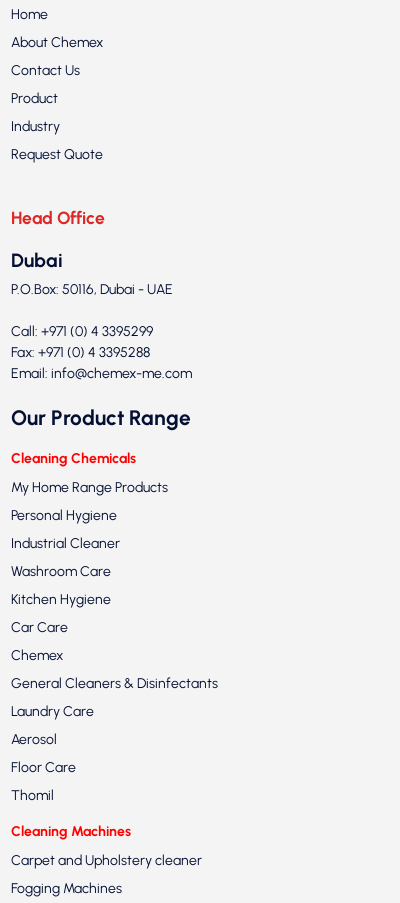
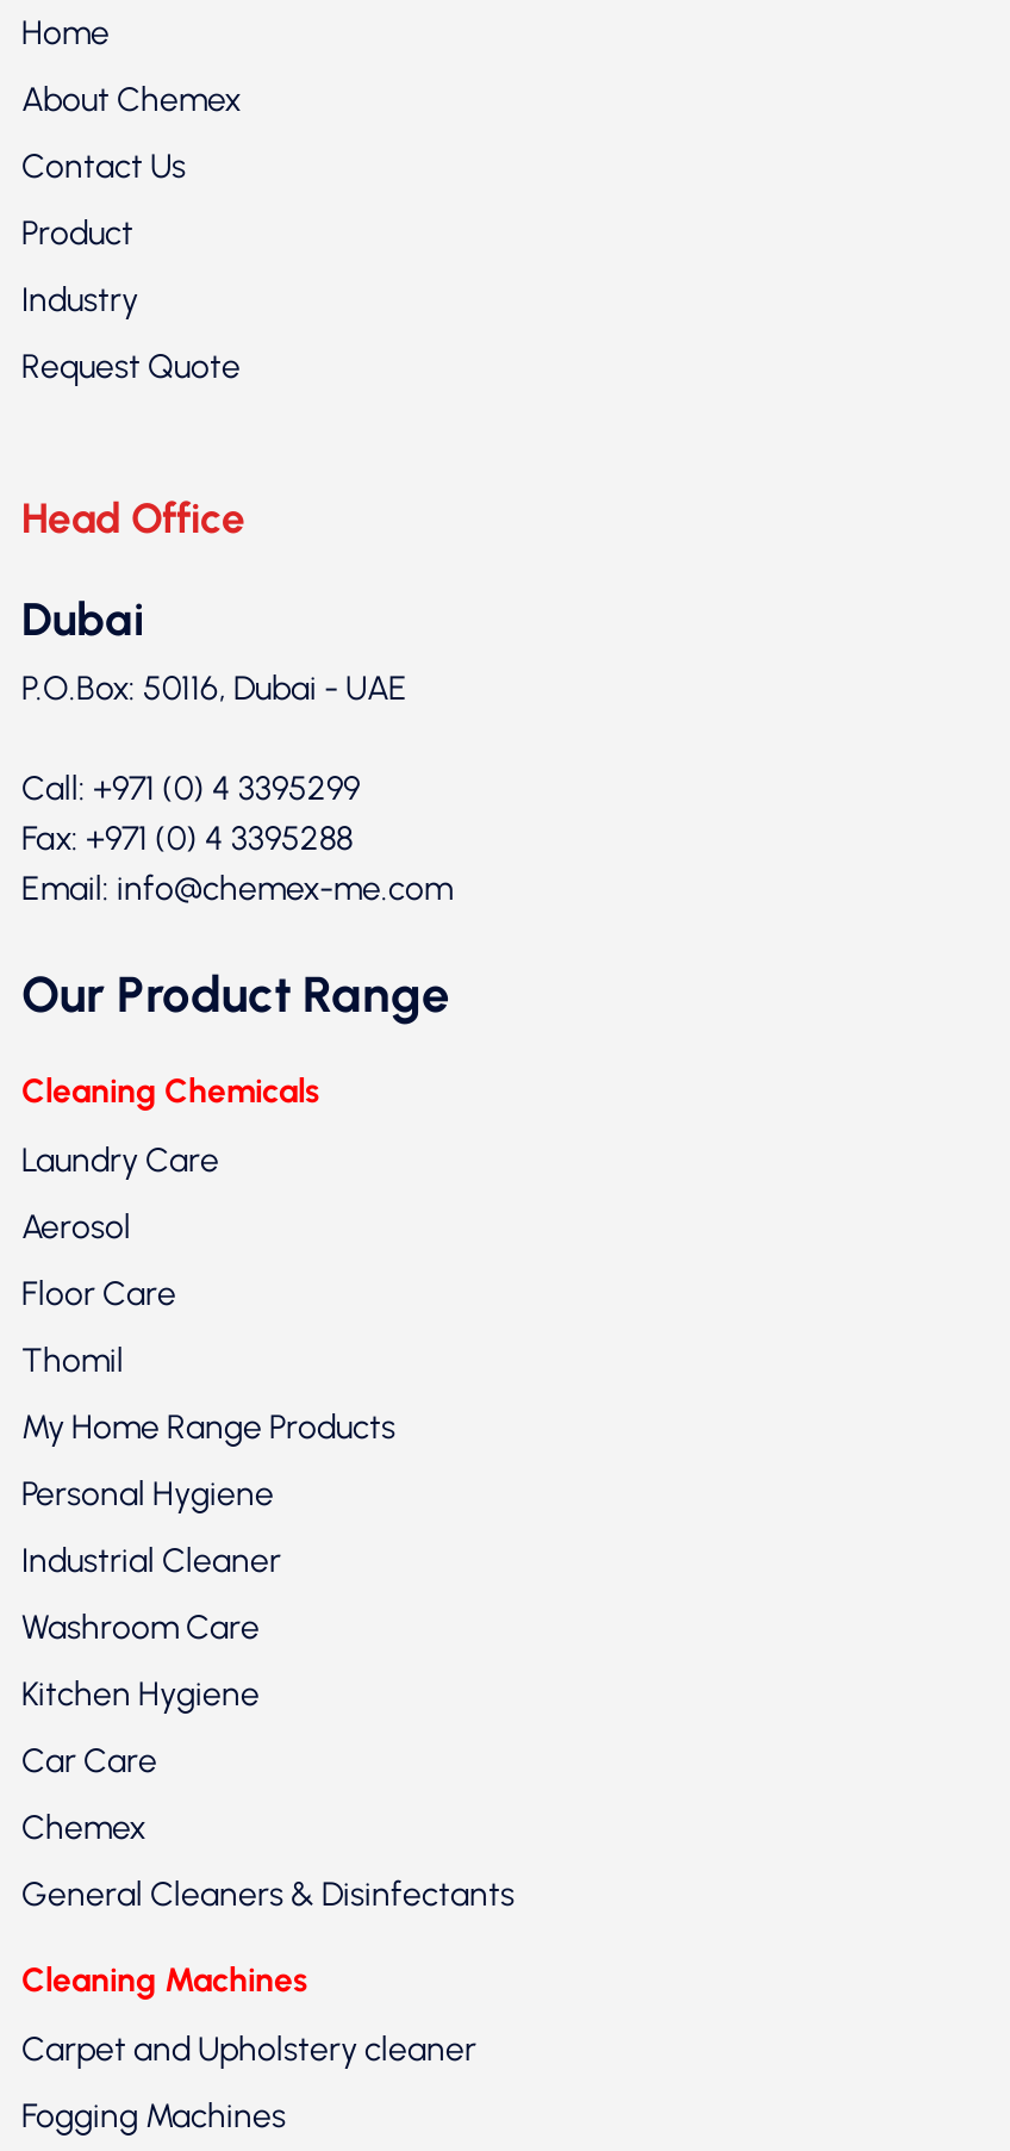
moved [10,479,217,692] -> [21,1408,515,1916]: My Home Range Products | Personal Hygiene | Industrial Cleaner | Washroom Care | Kitchen Hygiene | Car Care | Chemex | General Cleaners & Disinfectants
moved [10,703,93,804] -> [21,1141,219,1382]: Laundry Care | Aerosol | Floor Care | Thomil

